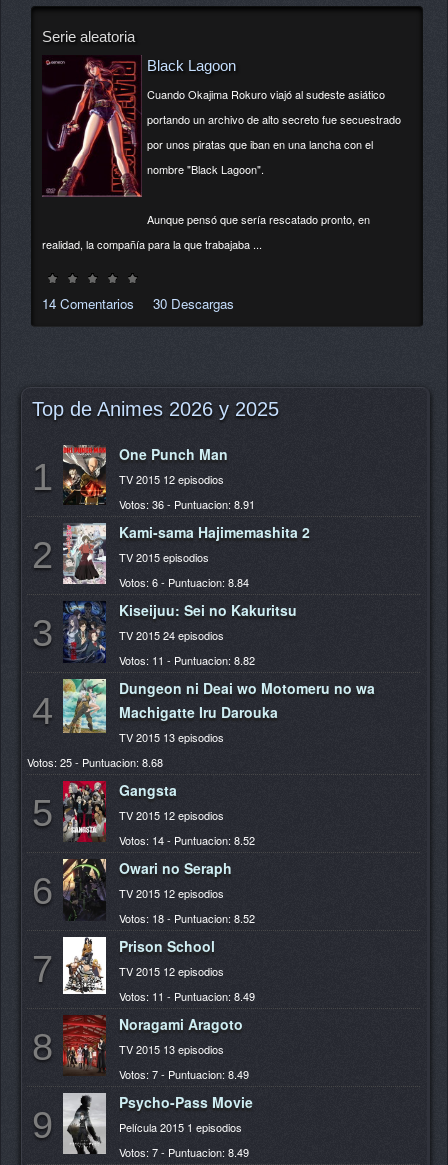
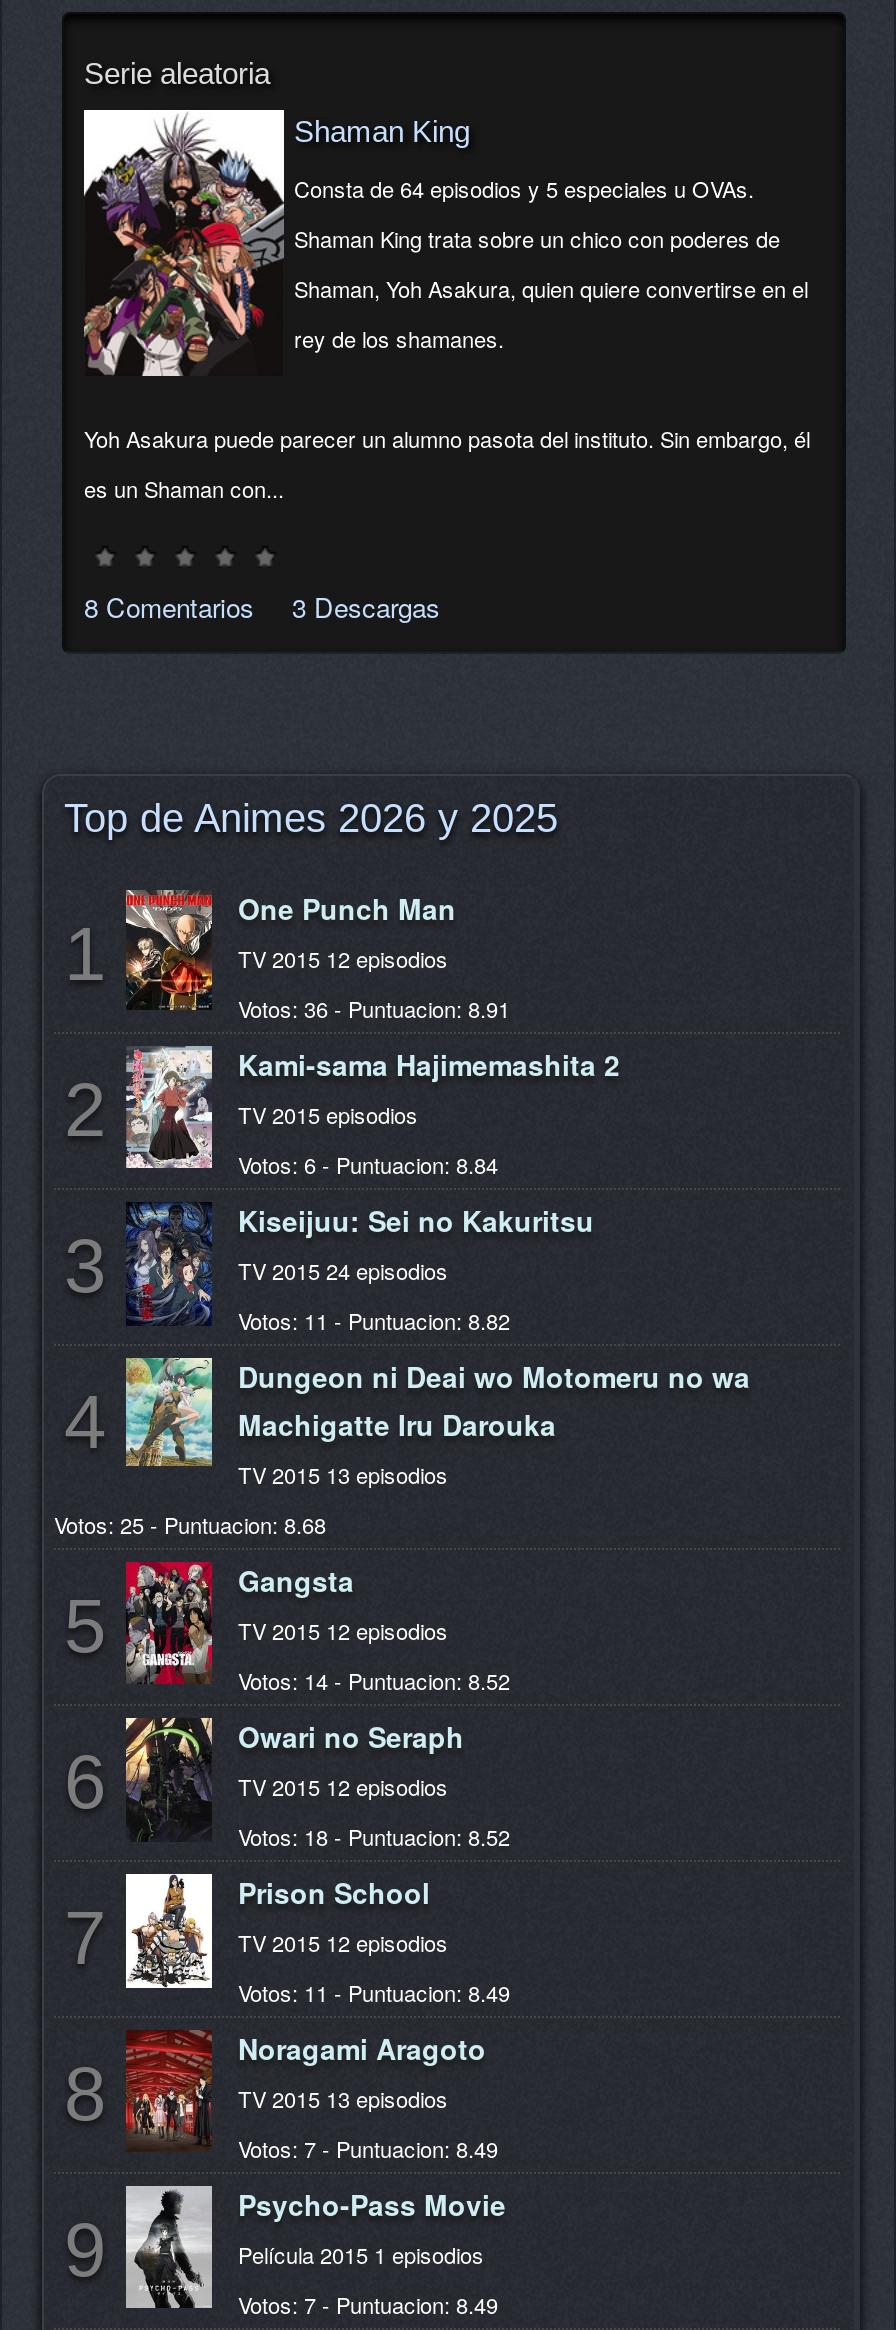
[42,55,236,198] [image] | Black Lagoon -> [82,108,470,394] [image] | Shaman King
[147,86,385,102] Cuando Okajima Rokuro viajó al sudeste asiático -> [294,172,754,204] Consta de 64 episodios y 5 especiales u OVAs.
[147,111,401,127] portando un archivo de alto secreto fue secuestrado -> [294,222,780,254] Shaman King trata sobre un chico con poderes de
[147,136,373,152] por unos piratas que iban en una lancha con el -> [294,272,808,304] Shaman, Yoh Asakura, quien quiere convertirse en el
[147,161,264,177] nombre "Black Lagoon". -> [294,322,504,354] rey de los shamanes.
[147,211,370,227] Aunque pensó que sería rescatado pronto, en -> [84,422,810,454] Yoh Asakura puede parecer un alumno pasota del instituto. Sin embargo, él
[42,236,262,252] realidad, la compañía para la que trabajaba ... -> [84,472,284,504] es un Shaman con...
[42,294,234,313] 14 Comentarios | 30 Descargas -> [84,588,440,626] 8 Comentarios | 3 Descargas

